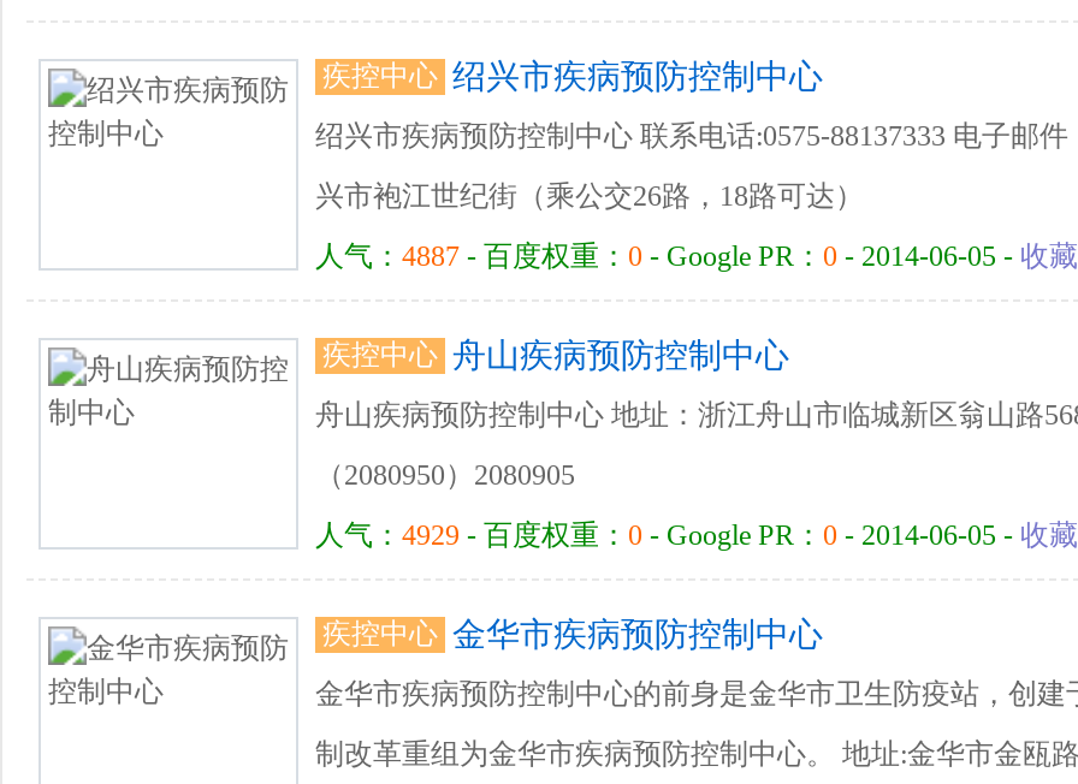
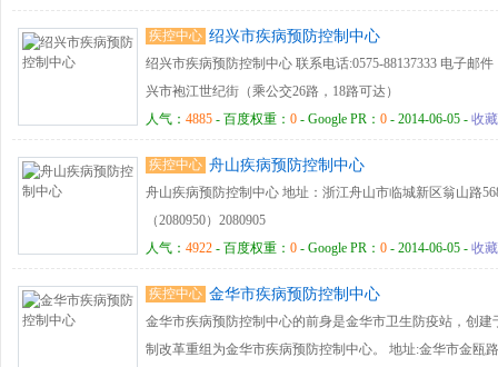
[315,239,1078,273] 人气：4887 - 百度权重：0 - Google PR：0 - 2014-06-05 -收藏 -> [146,111,498,127] 人气：4885 - 百度权重：0 - Google PR：0 - 2014-06-05 -收藏
[315,518,1078,552] 人气：4929 - 百度权重：0 - Google PR：0 - 2014-06-05 -收藏 -> [146,240,498,256] 人气：4922 - 百度权重：0 - Google PR：0 - 2014-06-05 -收藏

